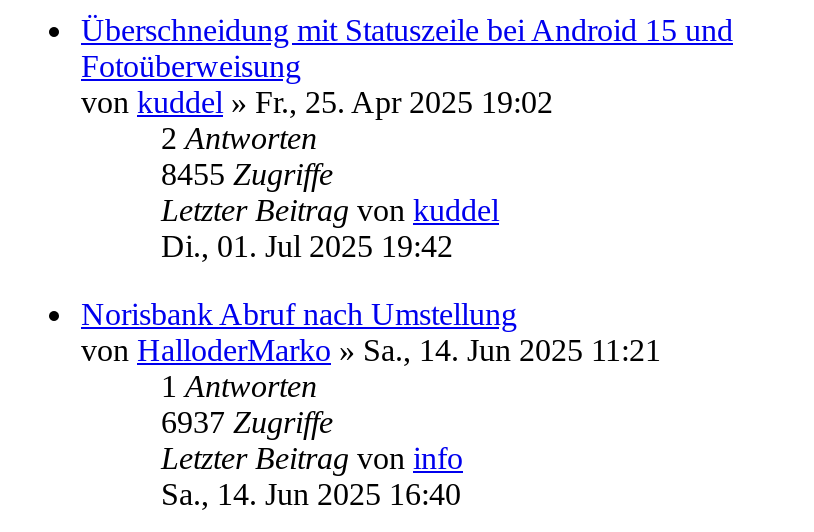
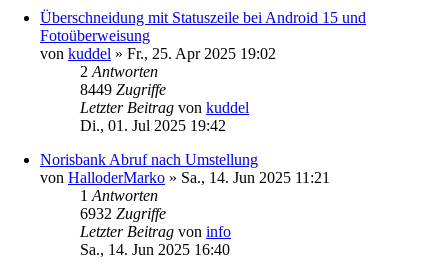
[161,157,333,191] 8455 Zugriffe -> [80,81,166,98] 8449 Zugriffe
[161,405,333,439] 6937 Zugriffe -> [80,205,166,222] 6932 Zugriffe

